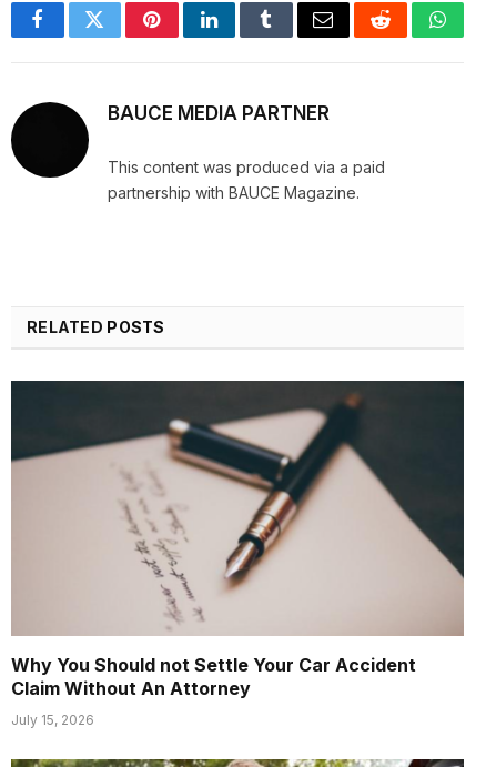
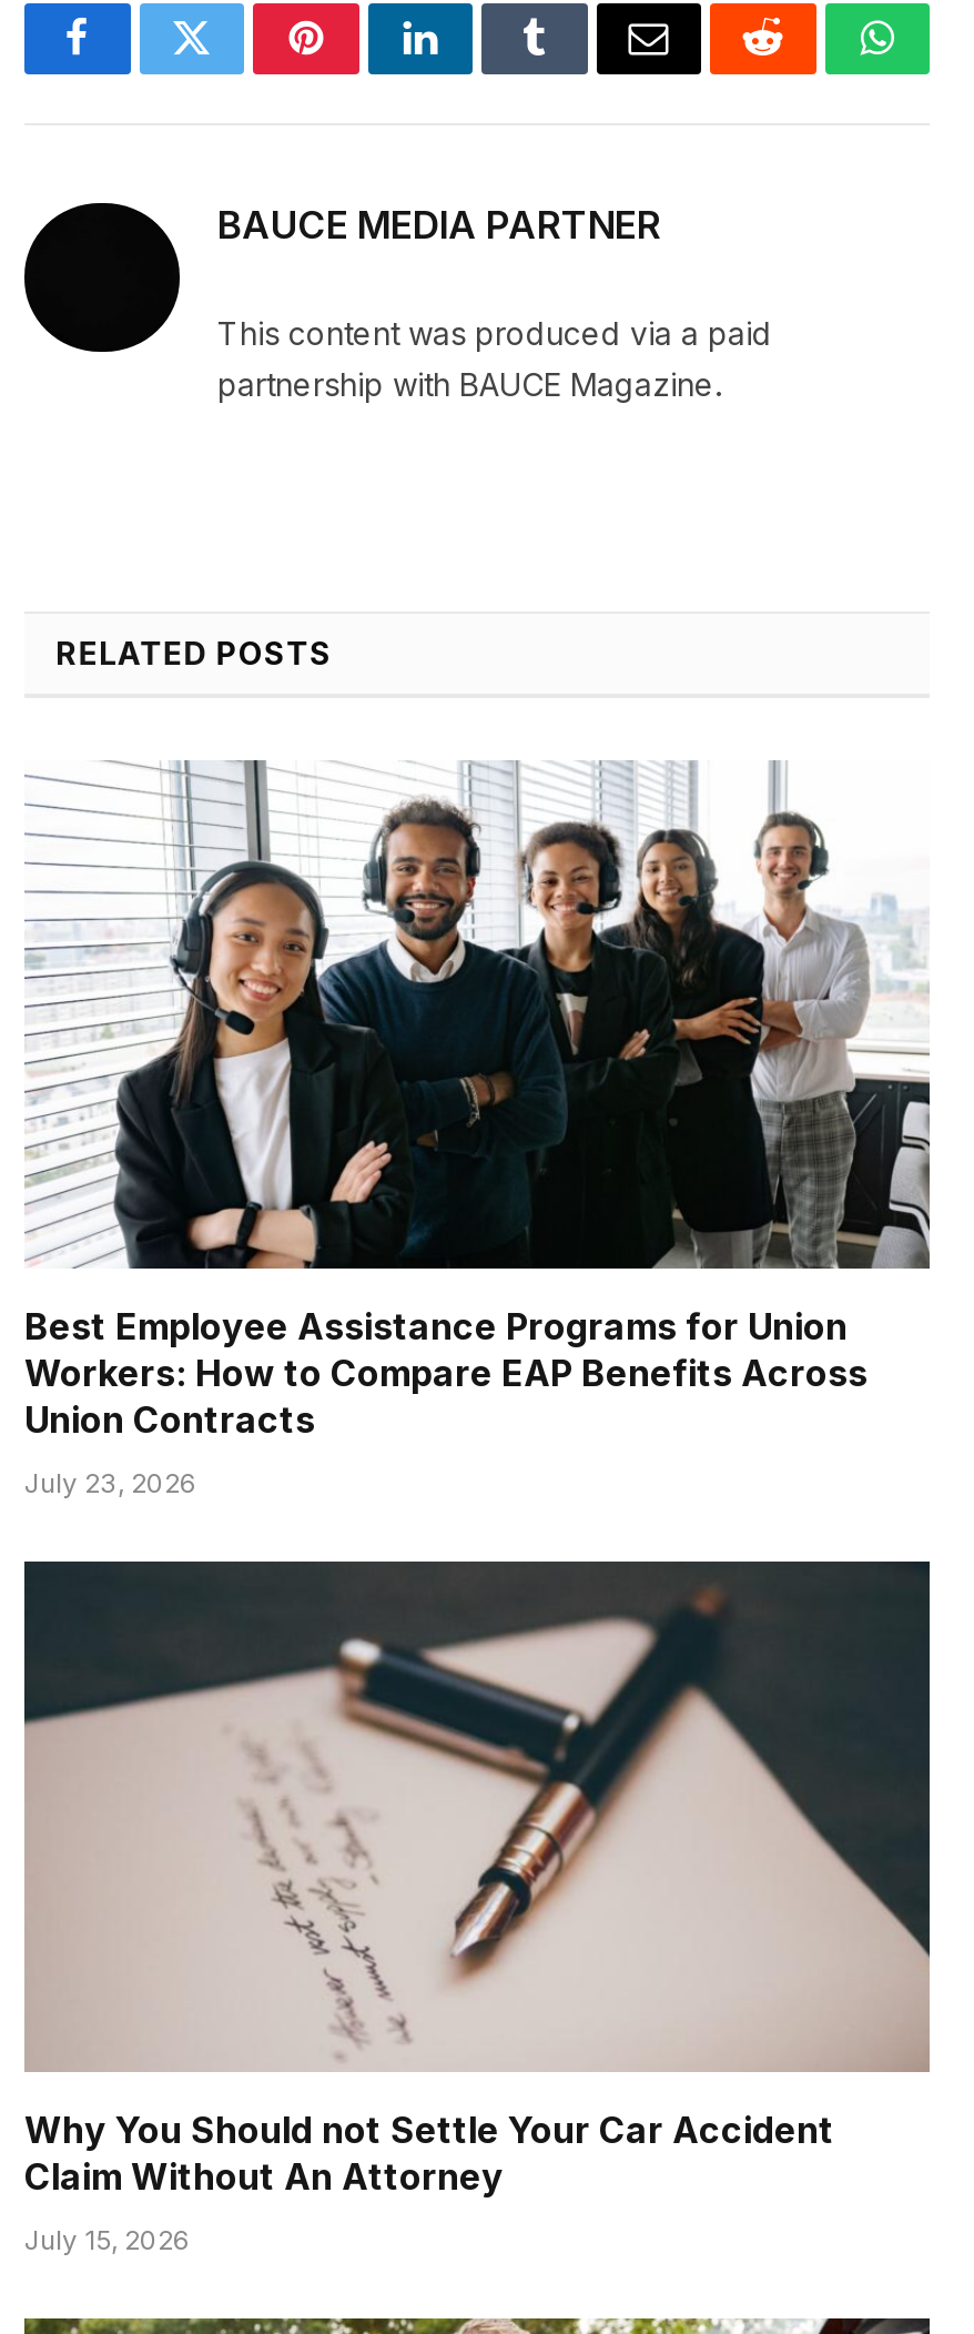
none -> [24,759,930,1500] [image] | Best Employee Assistance Programs for Union | Workers: How to Compare EAP Benefits Across | Union Contracts | July 23, 2026

